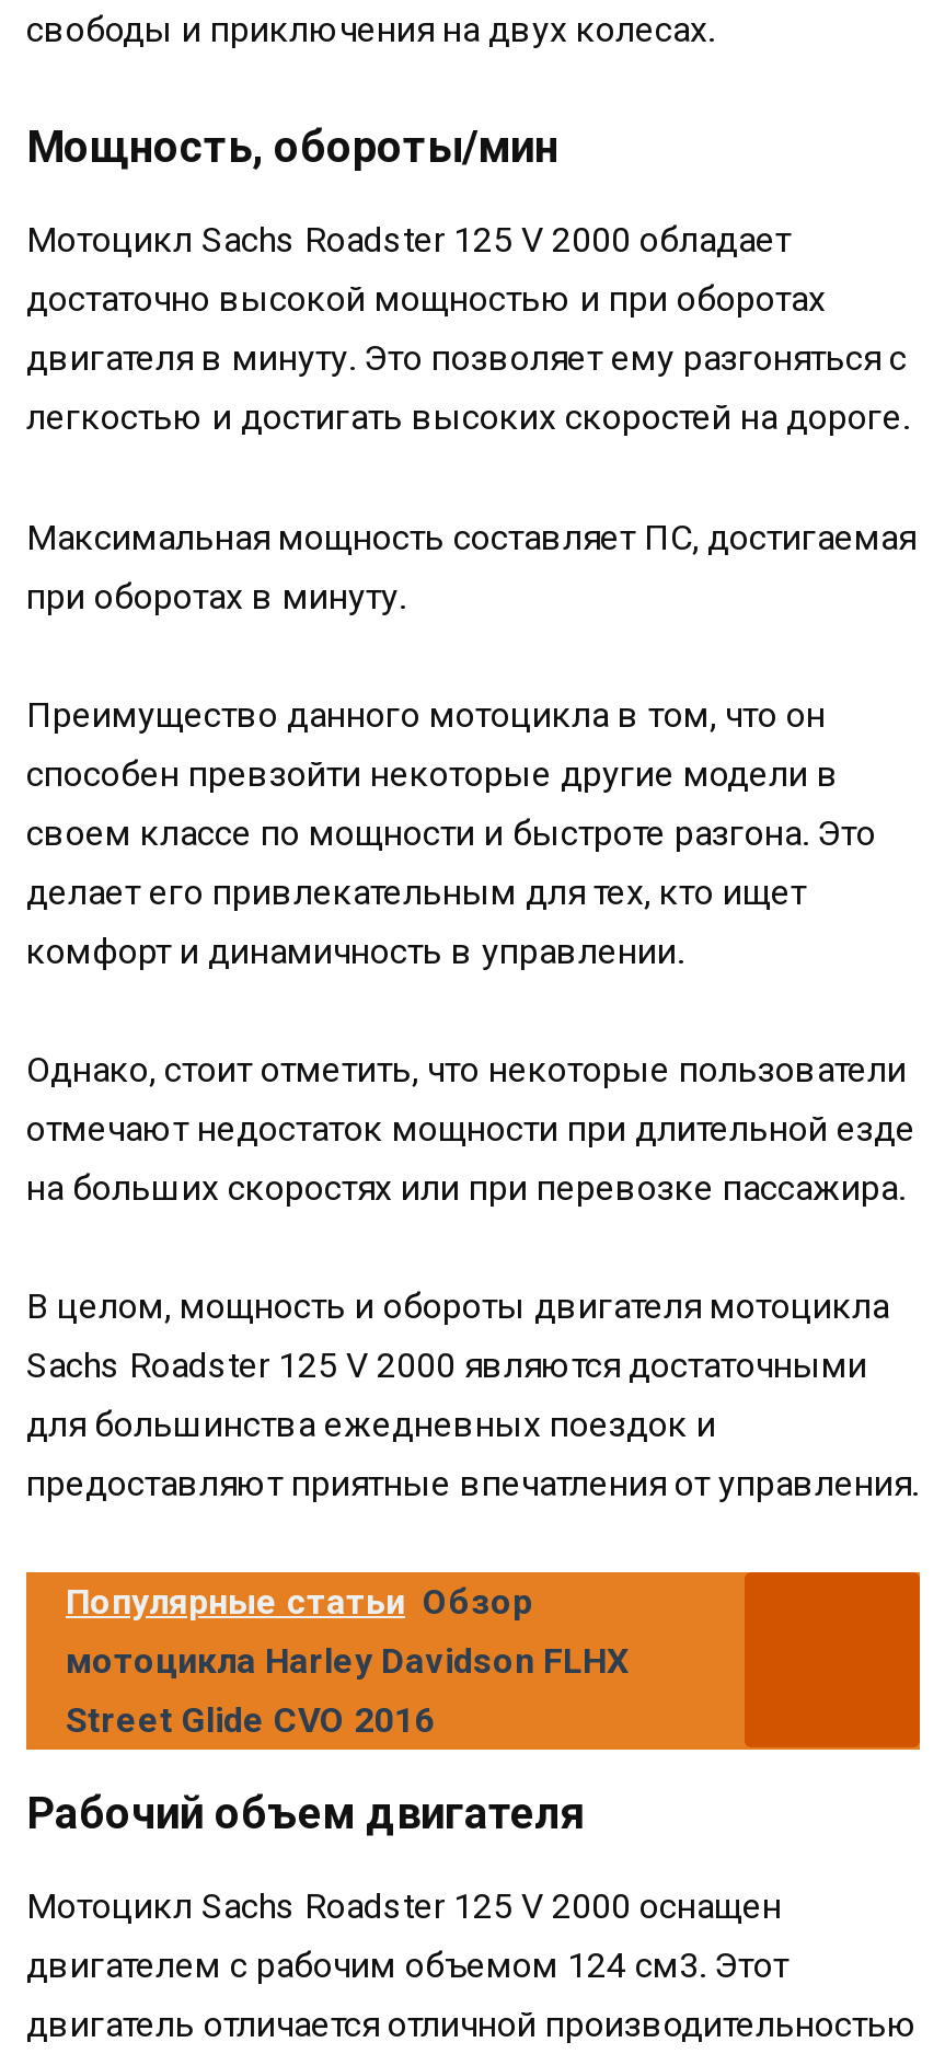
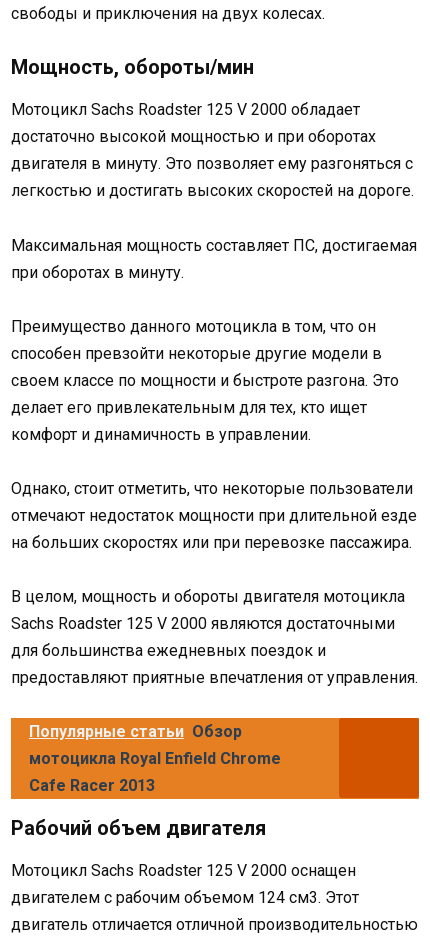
[66,1641,629,1742] мотоцикла Harley Davidson FLHX | Street Glide CVO 2016 -> [29,749,281,795] мотоцикла Royal Enfield Chrome | Cafe Racer 2013

